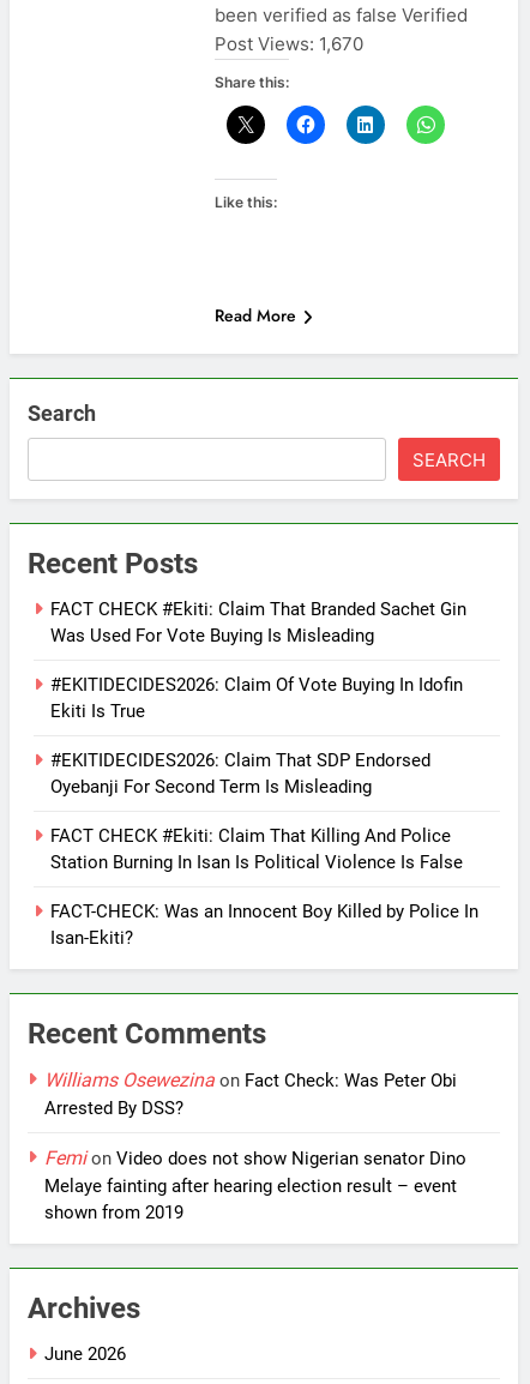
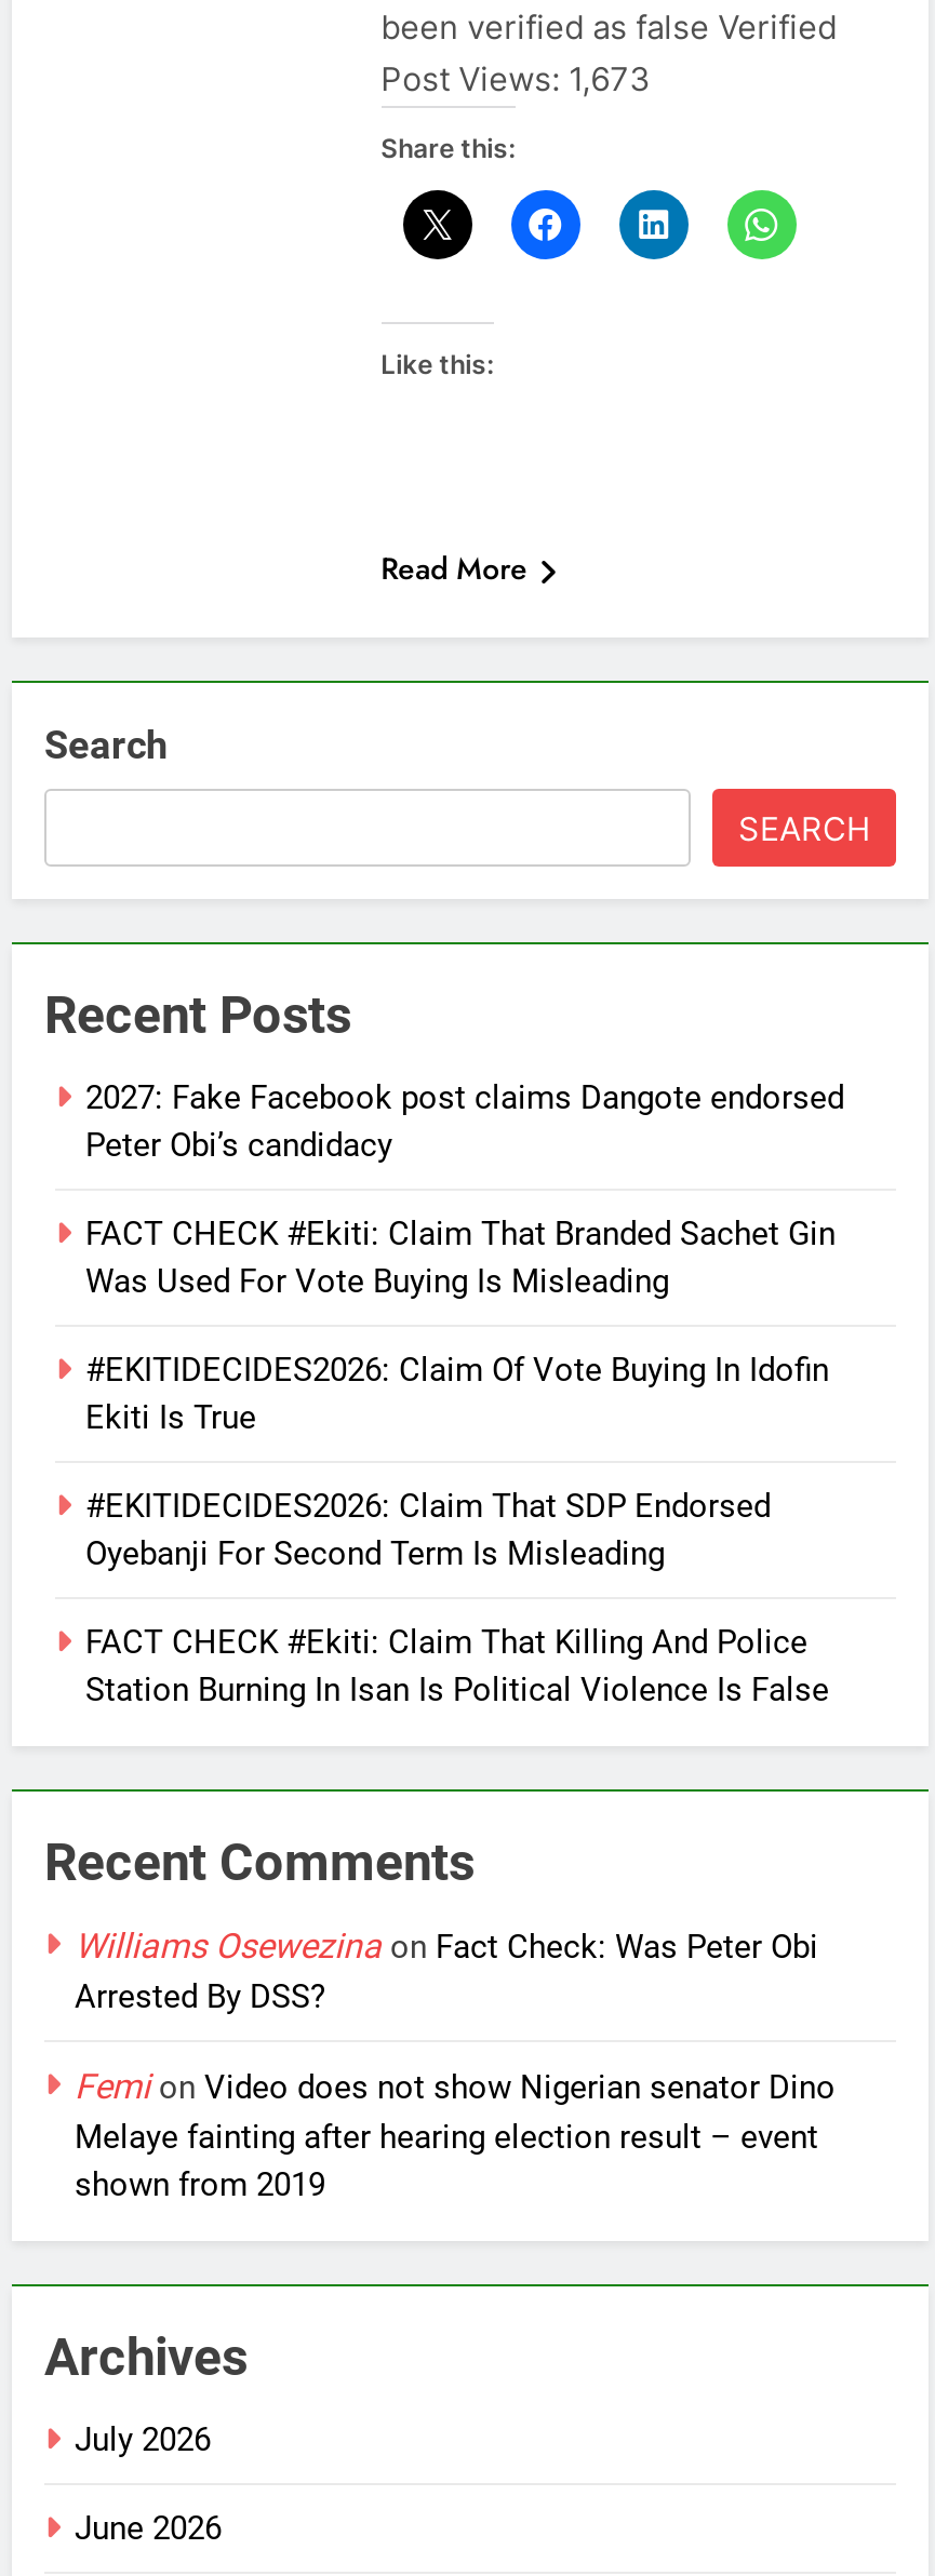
[214,33,363,56] Post Views: 1,670 -> [381,59,651,100] Post Views: 1,673
none -> [85,1079,844,1166] 2027: Fake Facebook post claims Dangote endorsed | Peter Obi’s candidacy
moved [50,599,466,874] -> [85,1215,836,1710]: FACT CHECK #Ekiti: Claim That Branded Sachet Gin | Was Used For Vote Buying Is Misleading | #EKITIDECIDES2026: Claim Of Vote Buying In Idofin | Ekiti Is True | #EKITIDECIDES2026: Claim That SDP Endorsed | Oyebanji For Second Term Is Misleading | FACT CHECK #Ekiti: Claim That Killing And Police | Station Burning In Isan Is Political Violence Is False
[50,901,478,949] FACT-CHECK: Was an Innocent Boy Killed by Police In | Isan-Ekiti? -> none
none -> [75,2421,211,2460] July 2026

